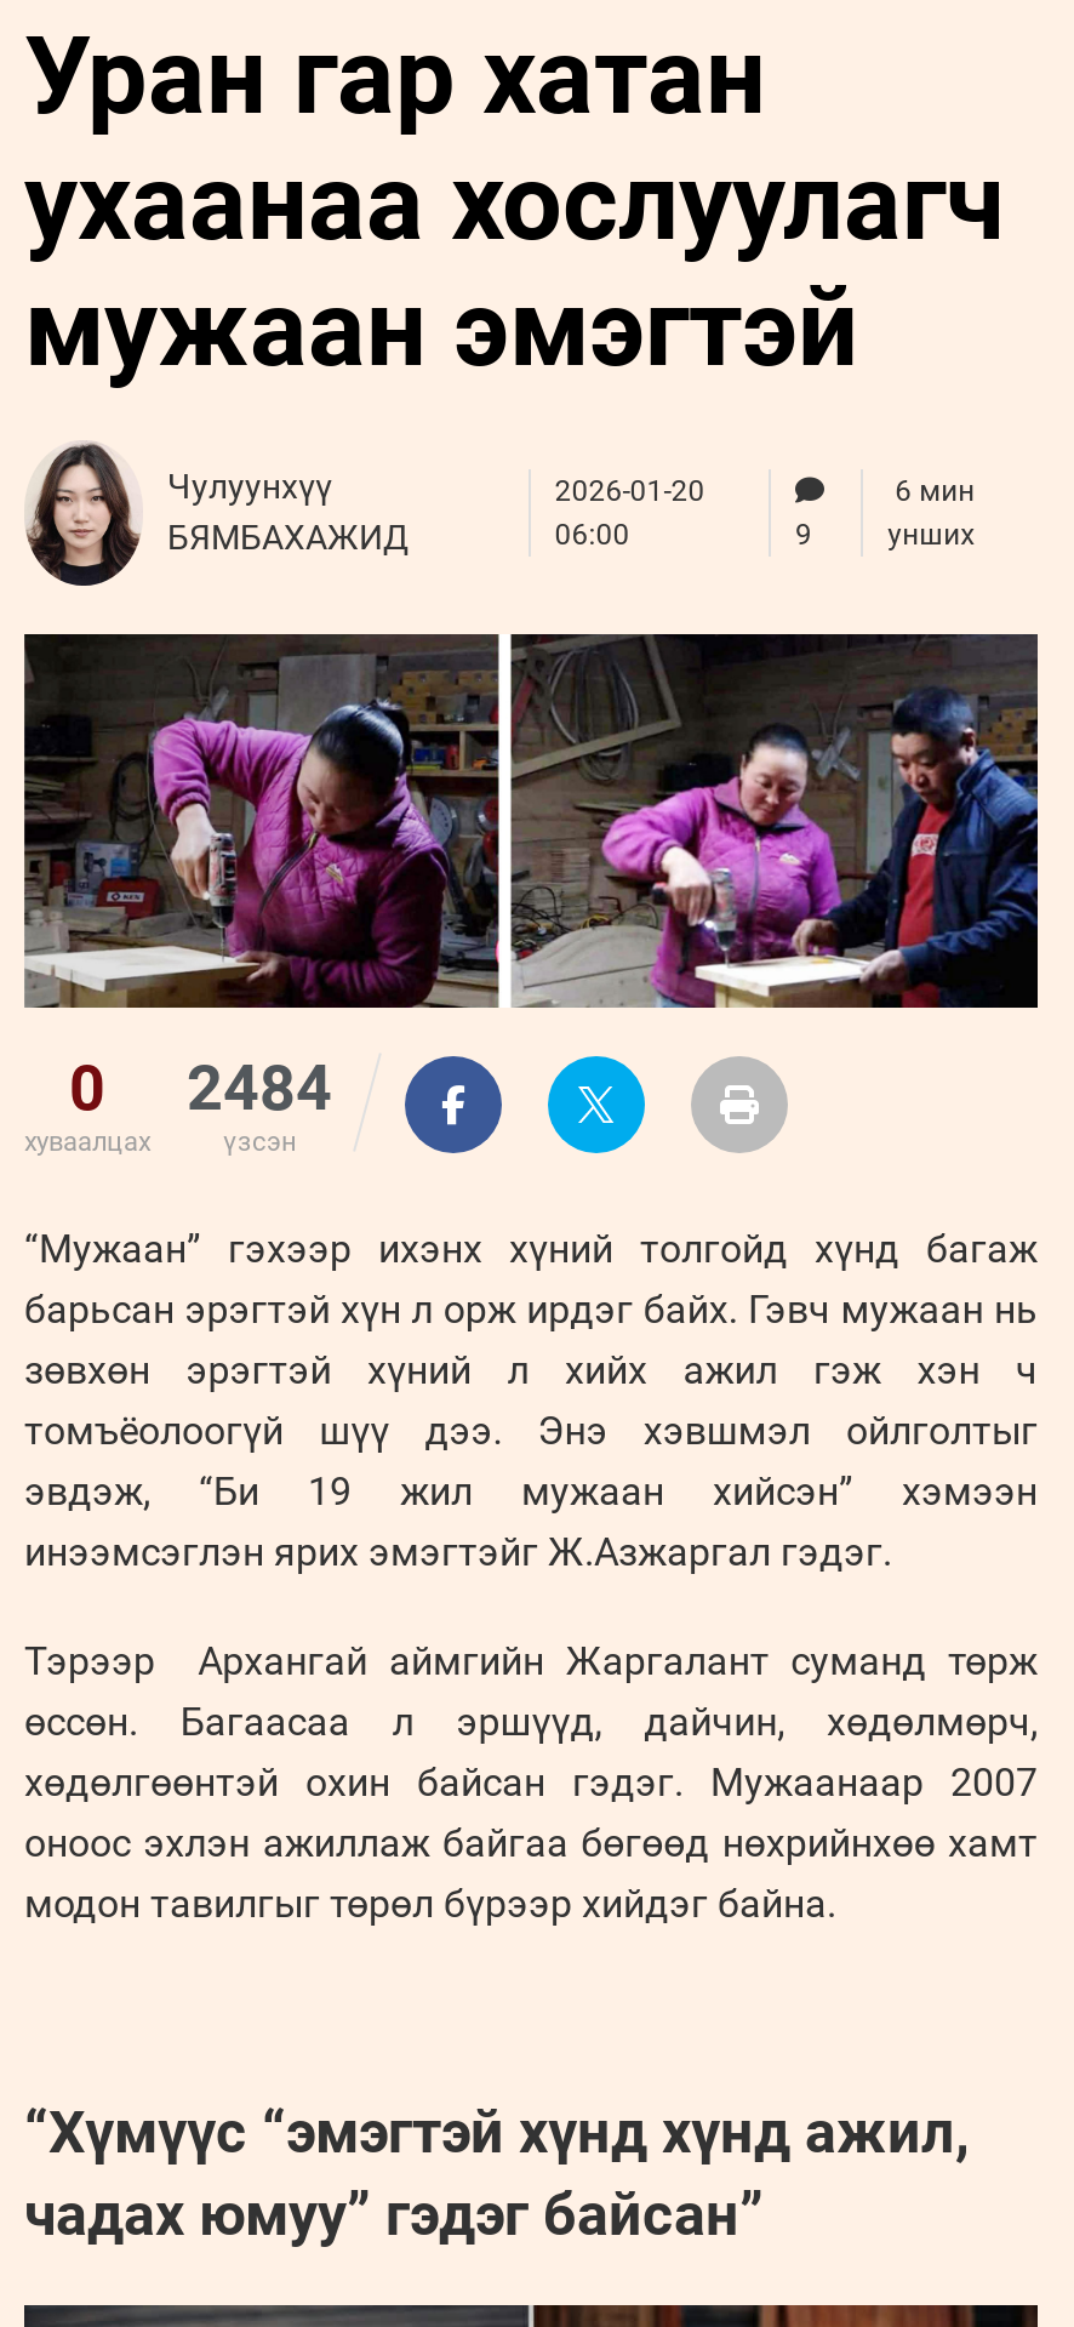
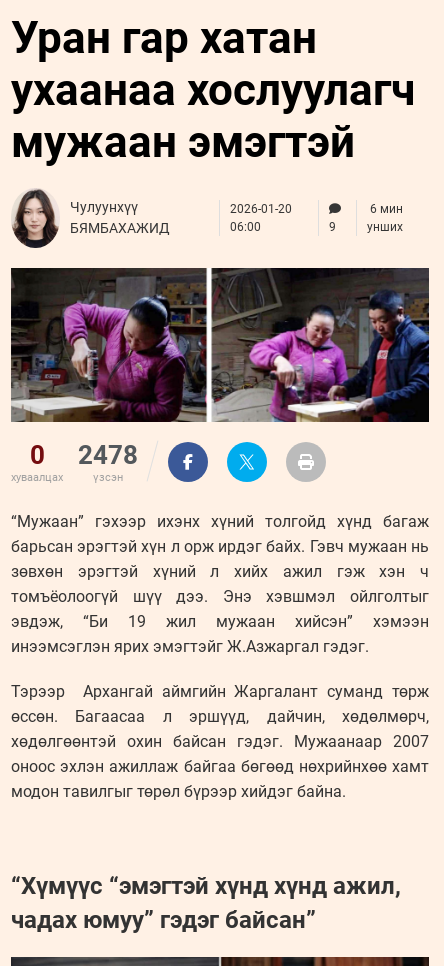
[69,1052,332,1125] 0 2484 -> [29,440,138,470] 0 2478

